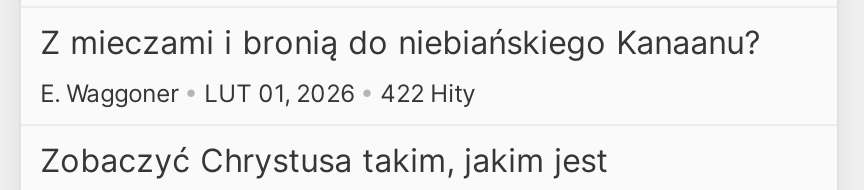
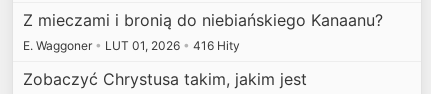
[40,78,476,108] E. Waggoner • LUT 01, 2026 • 422 Hity -> [23,38,240,53] E. Waggoner • LUT 01, 2026 • 416 Hity

